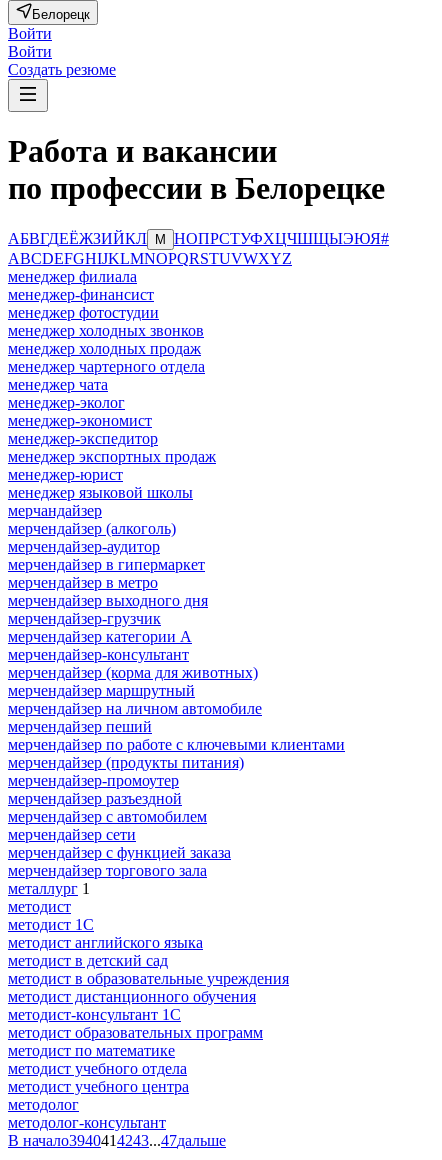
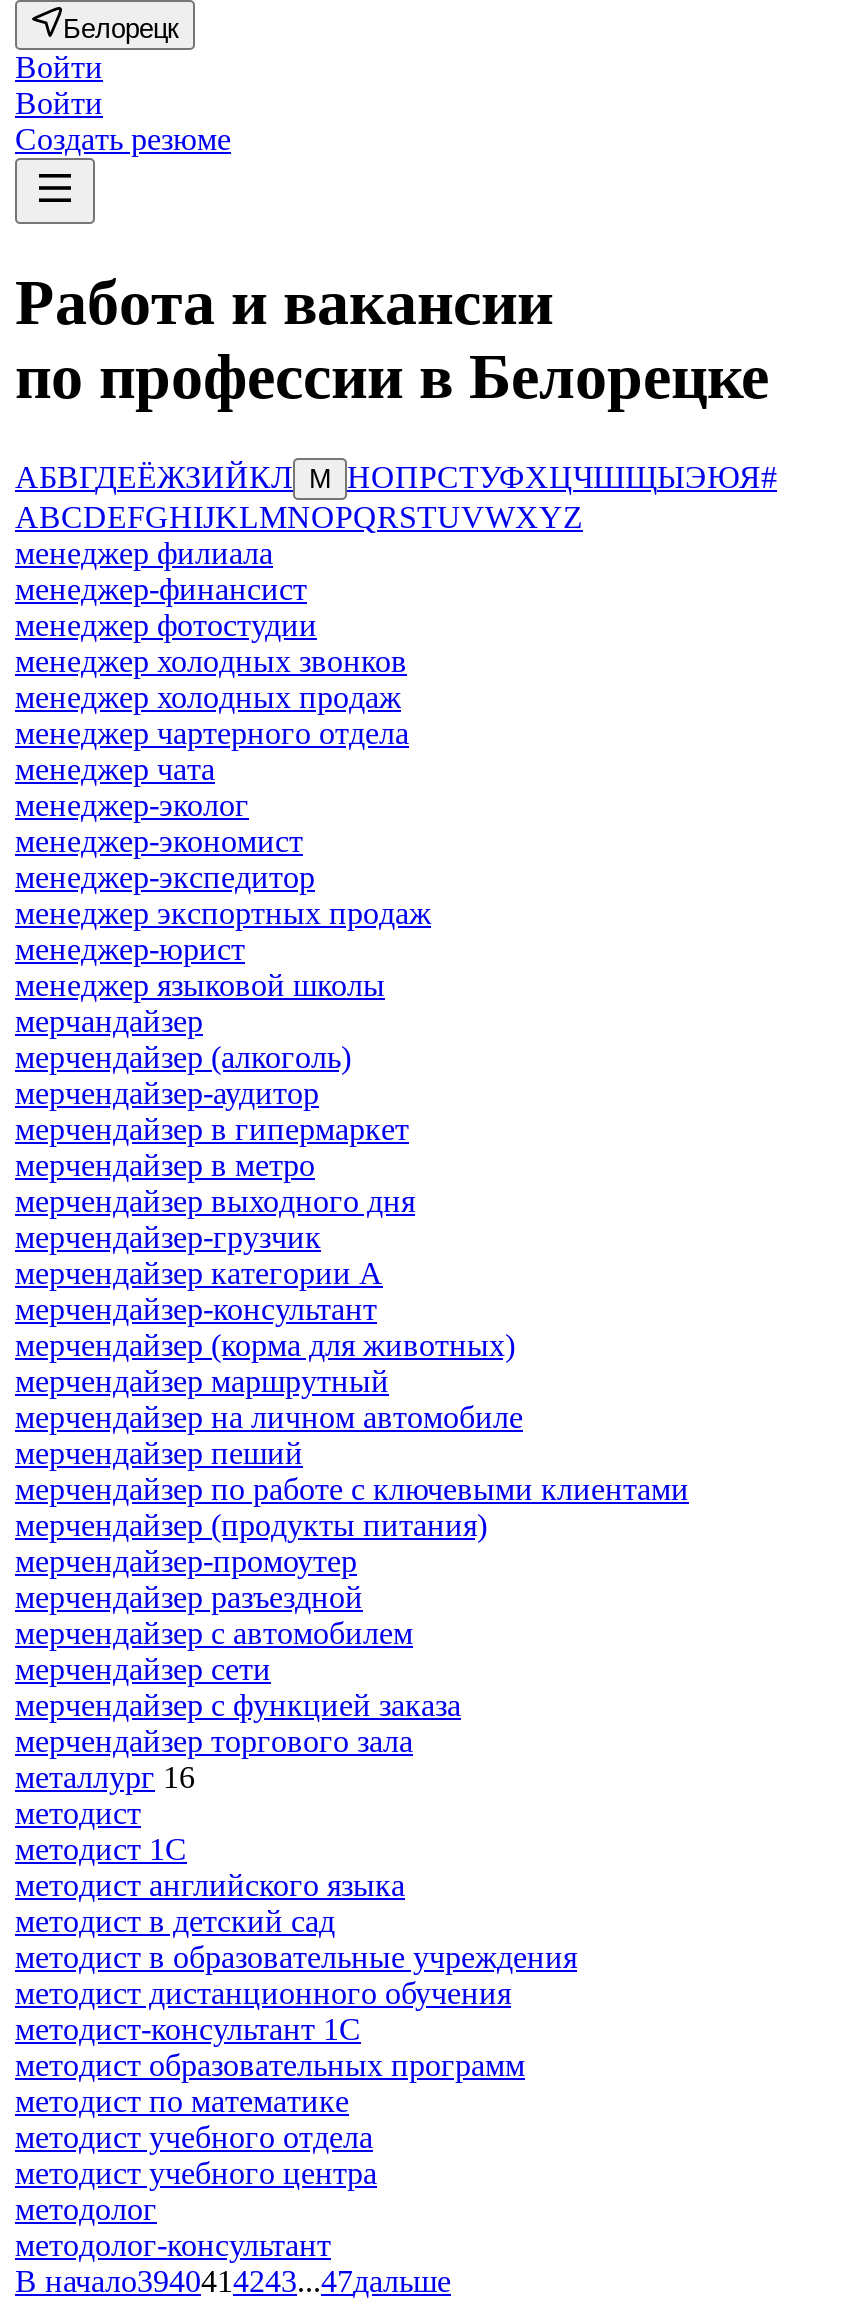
[8,880,90,897] металлург 1 -> [15,1760,195,1794] металлург 16

